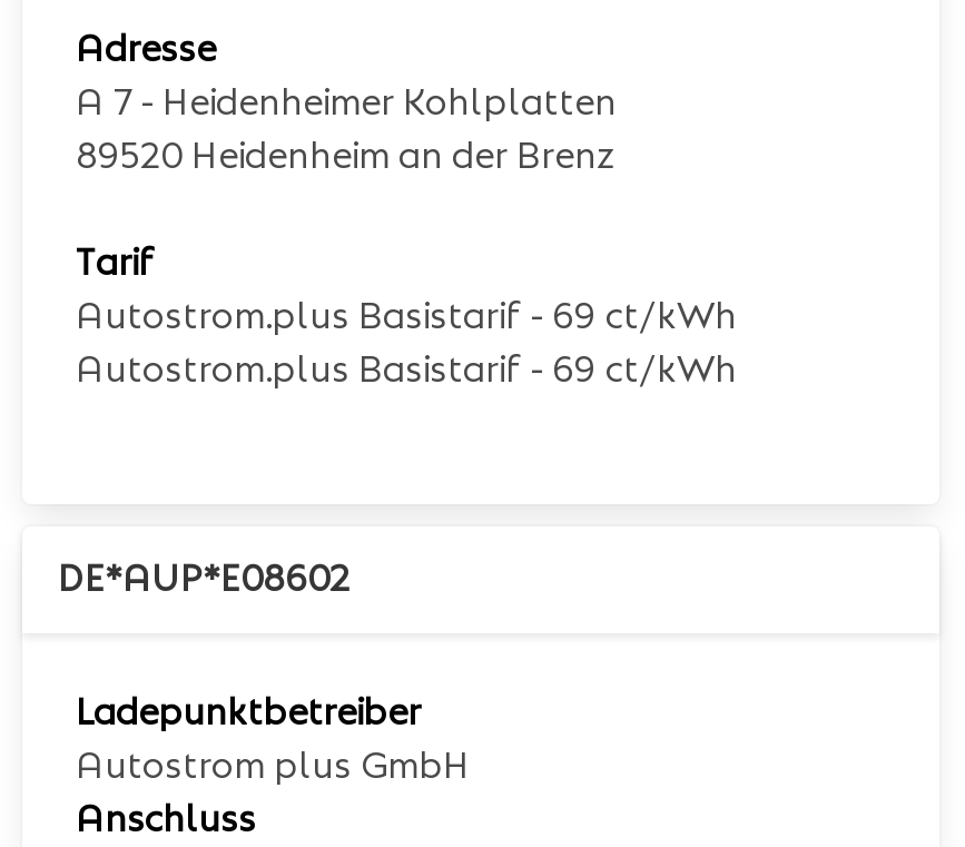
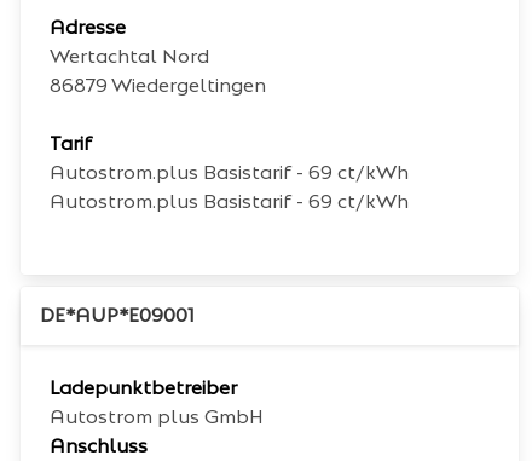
[76,83,617,174] A 7 - Heidenheimer Kohlplatten | 89520 Heidenheim an der Brenz -> [50,45,266,95] Wertachtal Nord | 86879 Wiedergeltingen
[58,559,349,597] DE*AUP*E08602 -> [40,304,195,325] DE*AUP*E09001

